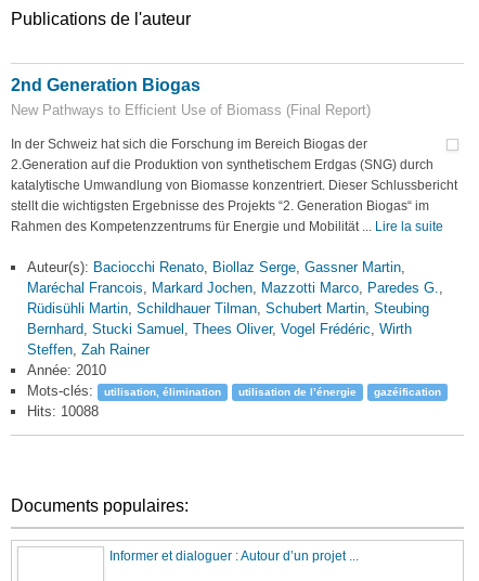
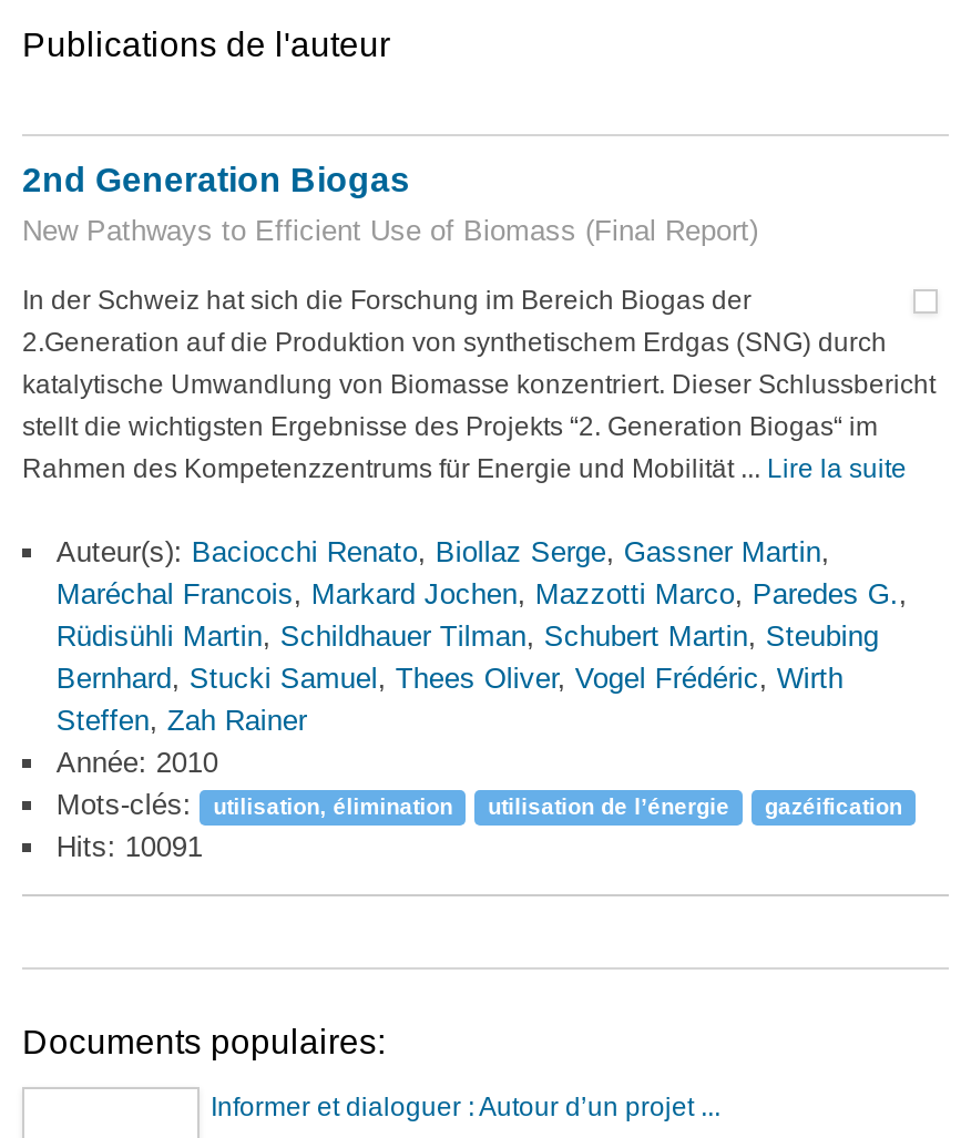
[27,403,99,419] Hits: 10088 -> [56,830,202,863] Hits: 10091

